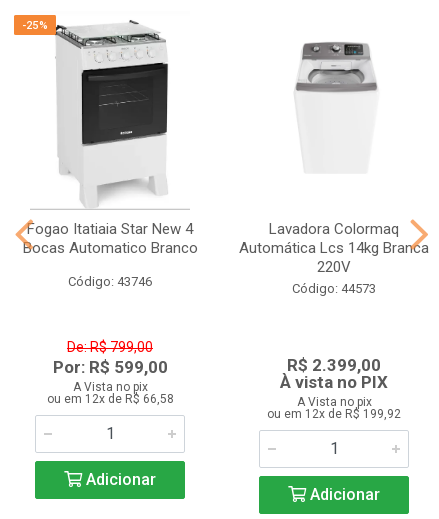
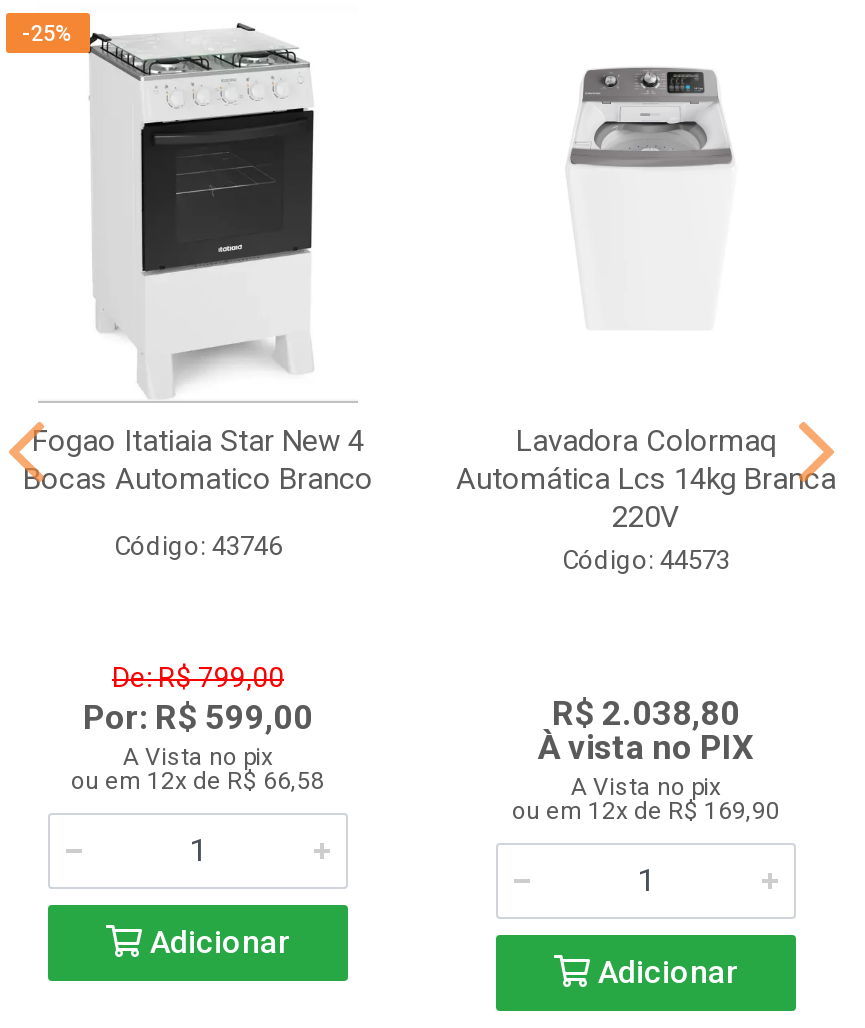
[287,355,381,375] R$ 2.399,00 -> [552,693,740,733] R$ 2.038,80
[267,407,401,421] ou em 12x de R$ 199,92 -> [512,797,780,825] ou em 12x de R$ 169,90

